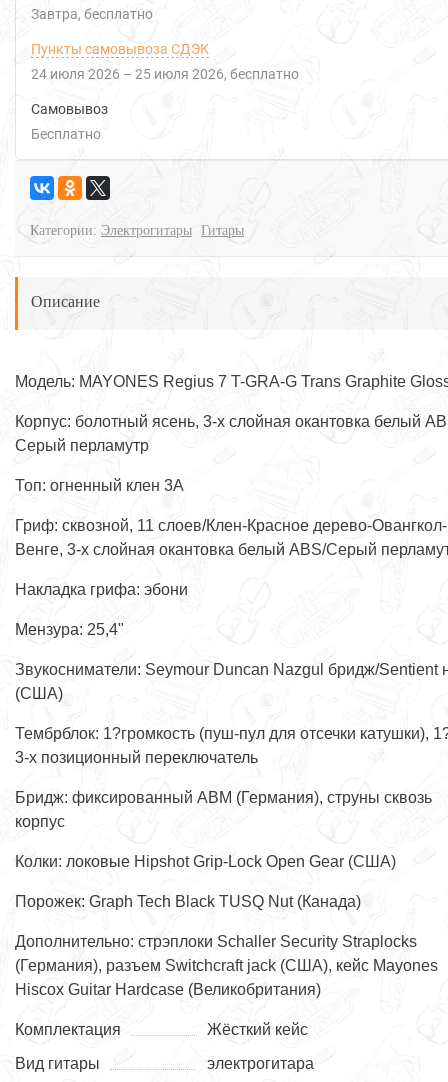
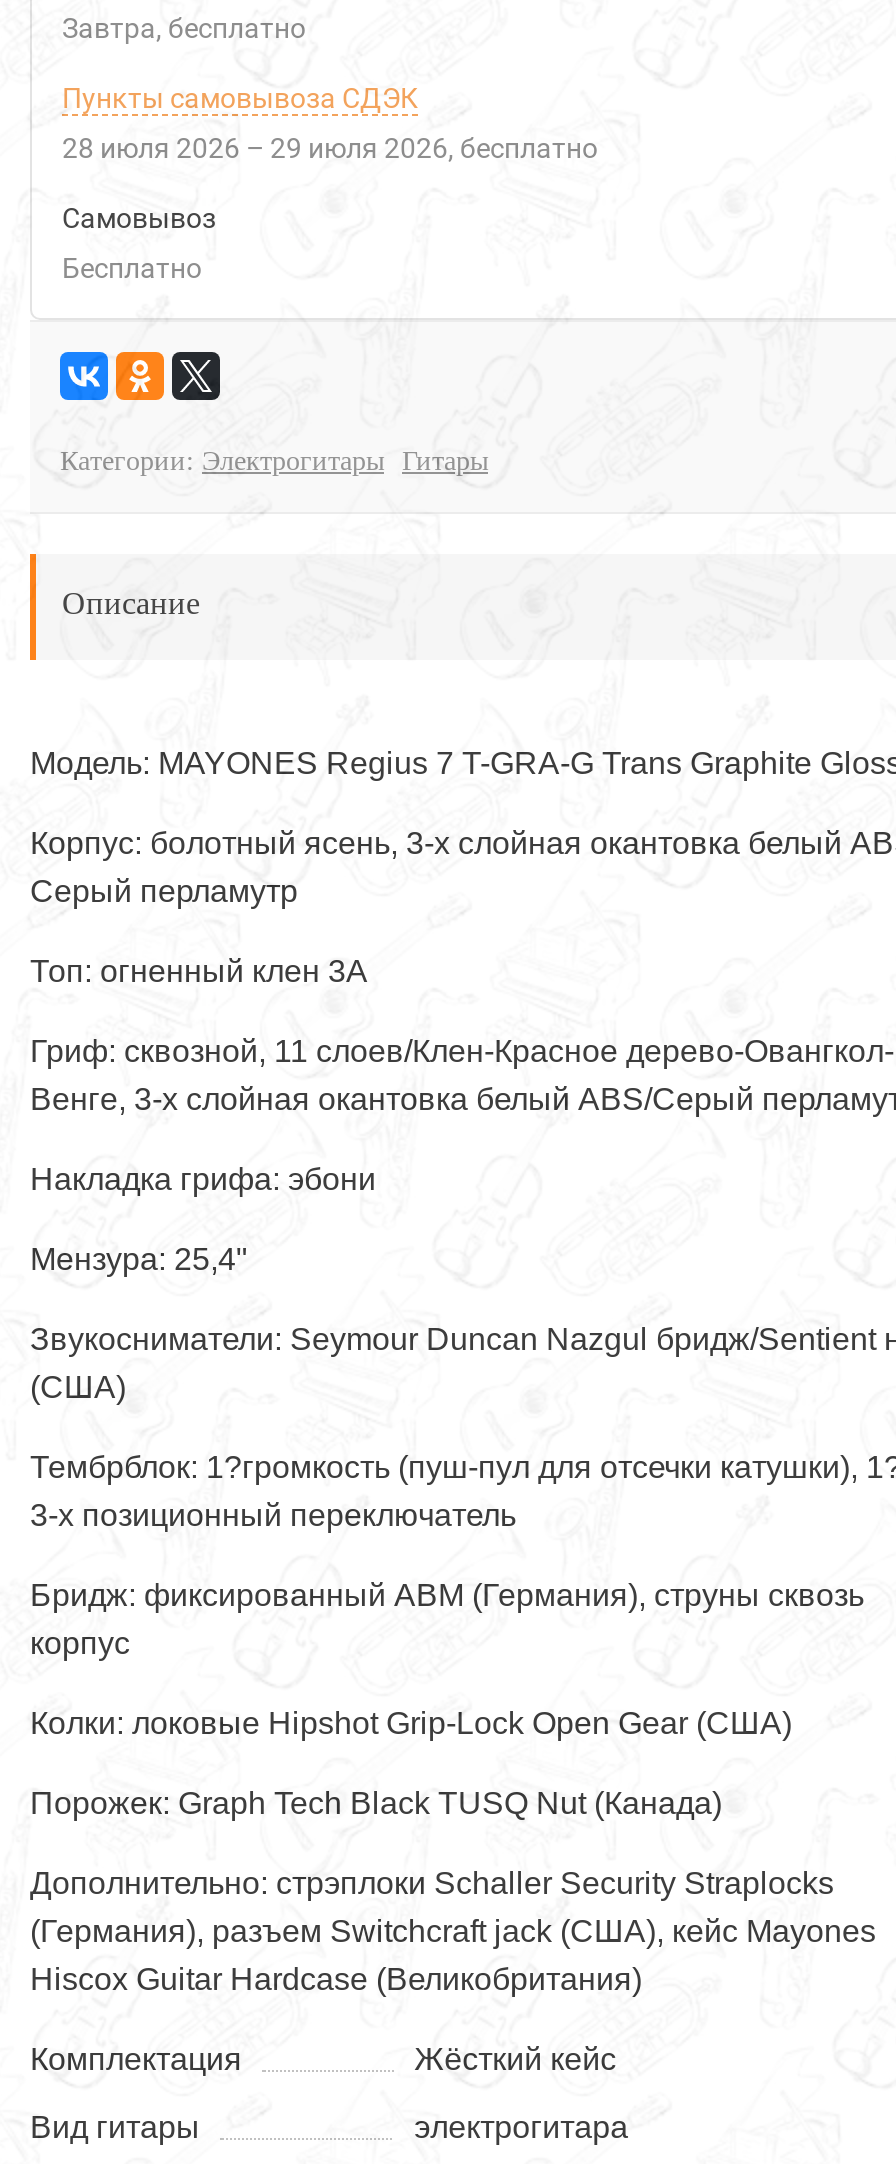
[31,66,299,82] 24 июля 2026 – 25 июля 2026 Бесплатно -> [62,132,598,164] 28 июля 2026 – 29 июля 2026 Бесплатно

